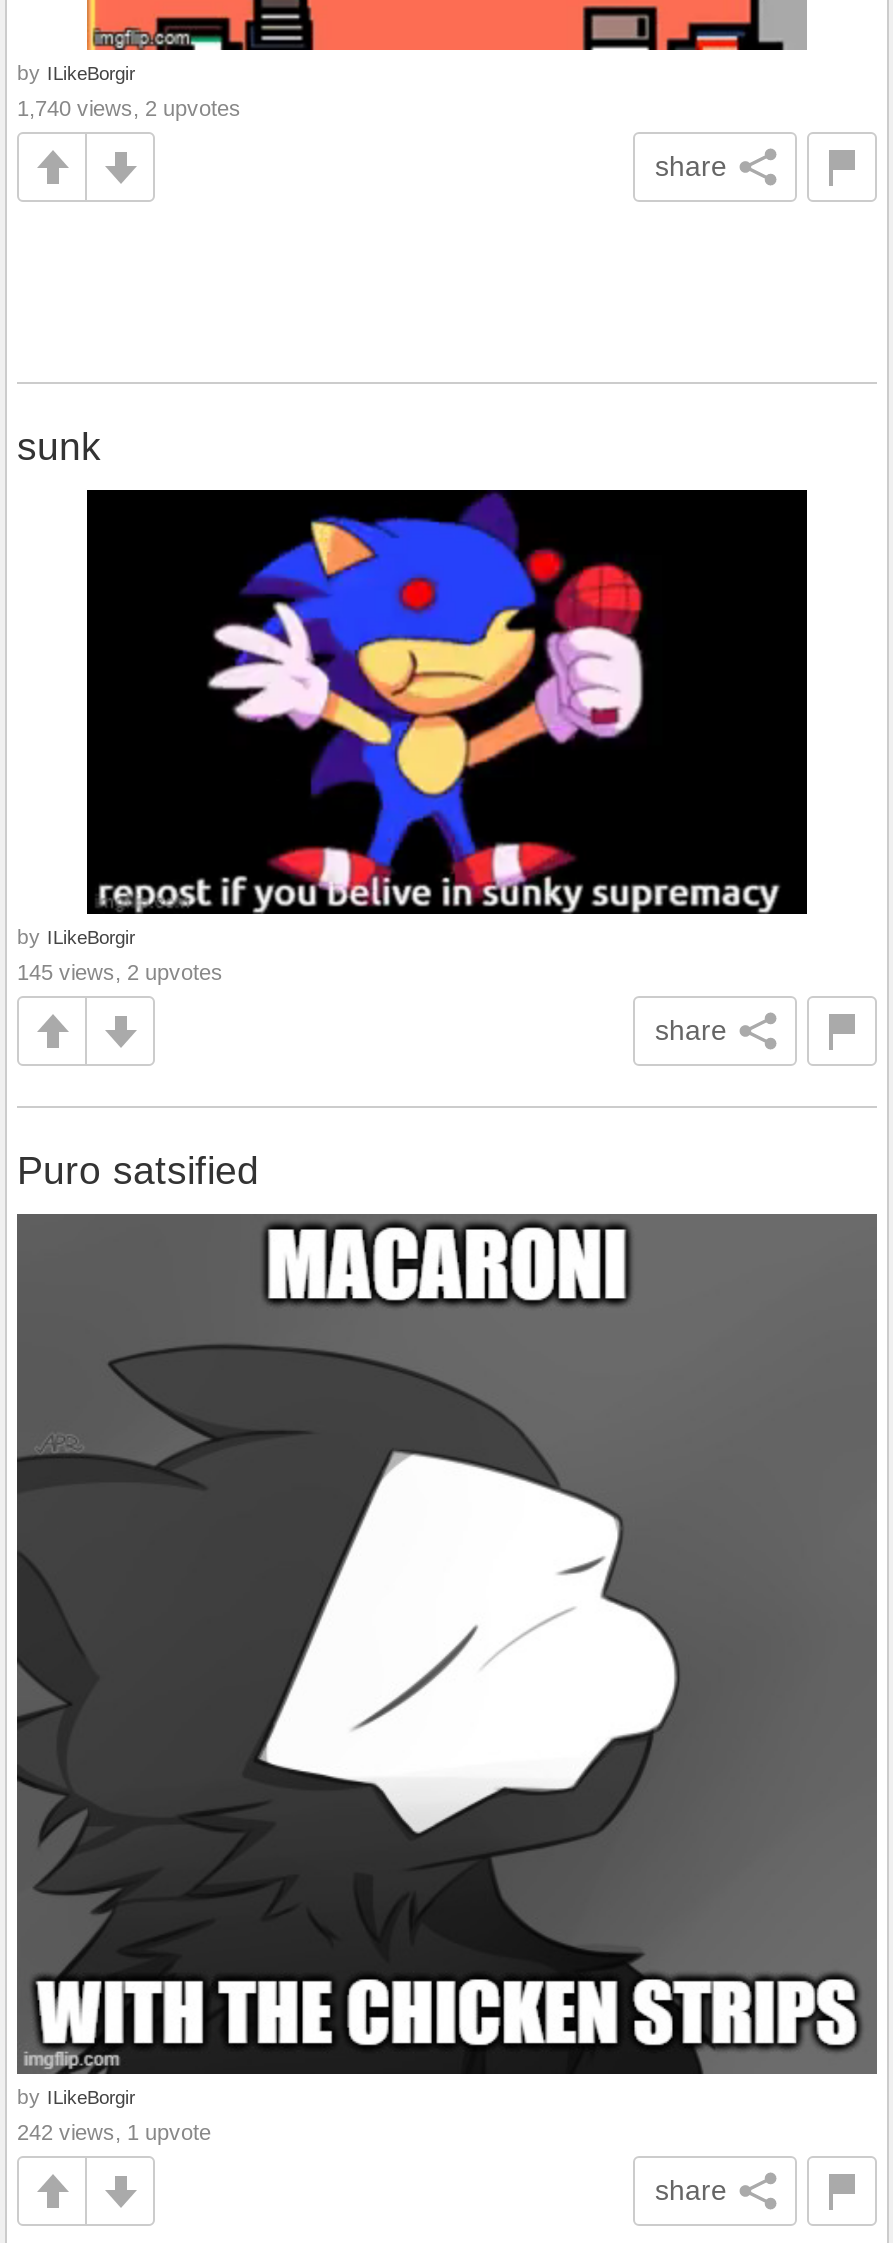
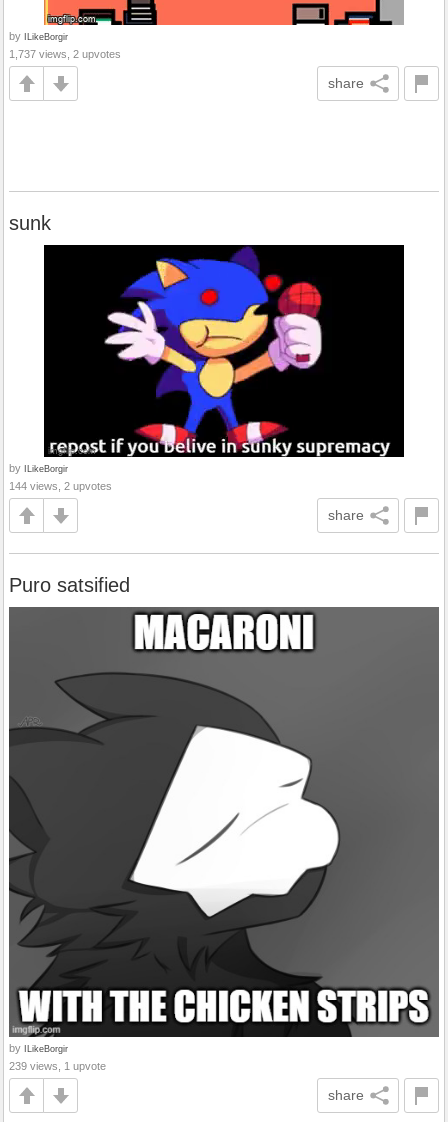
[17,96,241,120] 1,740 views, 2 upvotes -> [9,48,121,60] 1,737 views, 2 upvotes
[17,960,223,984] 145 views, 2 upvotes -> [9,480,112,492] 144 views, 2 upvotes
[17,2120,211,2144] 242 views, 1 upvote -> [9,1060,106,1072] 239 views, 1 upvote

